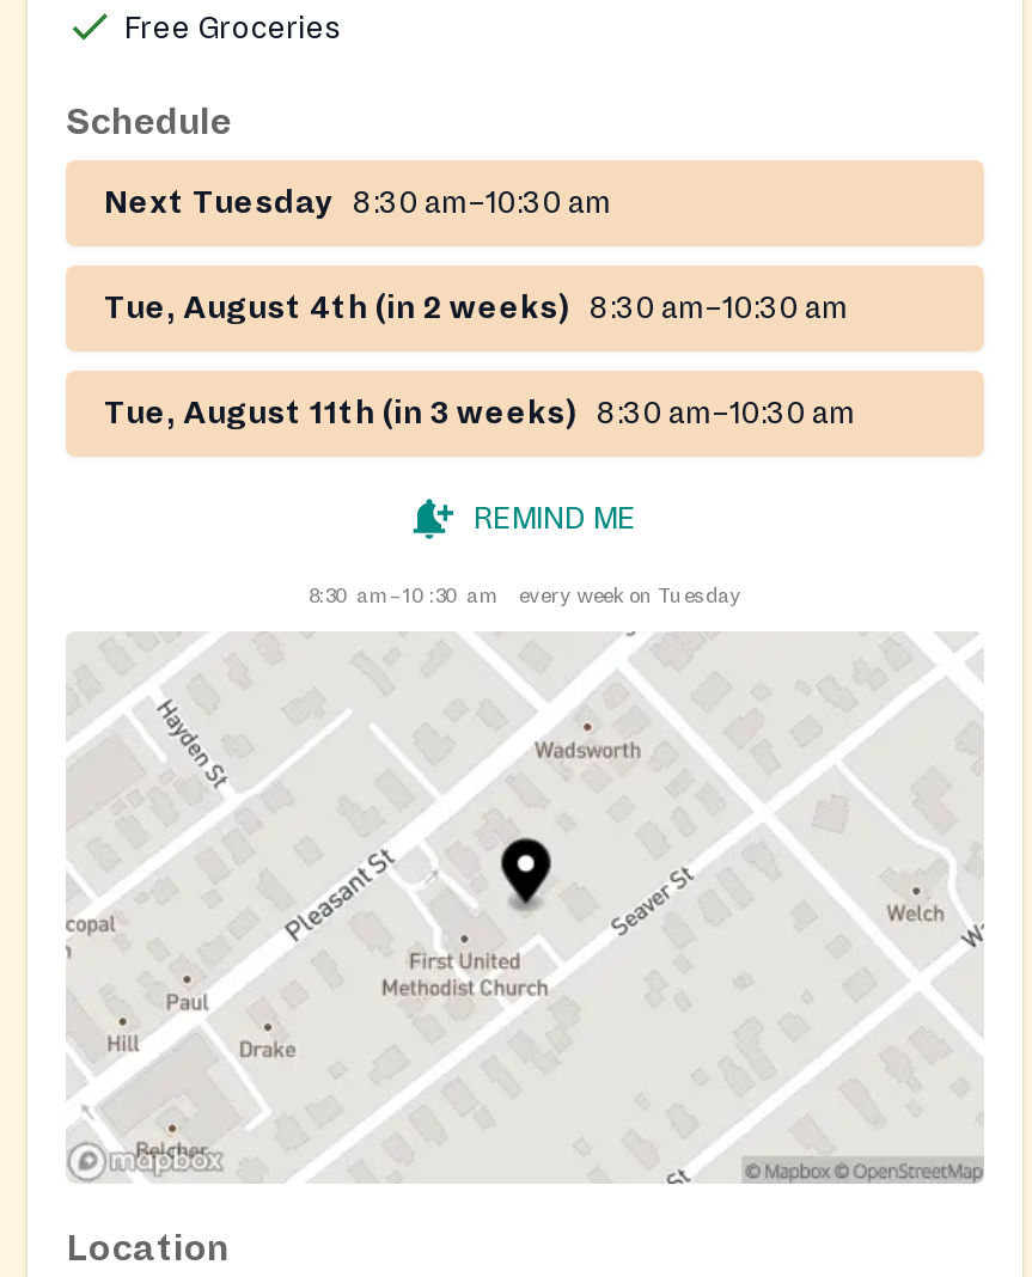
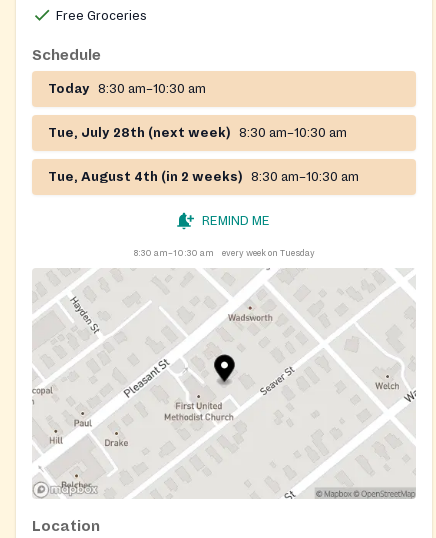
[104,187,611,220] Next Tuesday 8:30 am–10:30 am -> [48,82,347,140] Today 8:30 am–10:30 am | Tue, July 28th (next week) 8:30 am–10:30 am
moved [104,292,848,325] -> [48,170,359,184]: Tue, August 4th (in 2 weeks) 8:30 am–10:30 am
[104,397,855,431] Tue, August 11th (in 3 weeks) 8:30 am–10:30 am -> none

